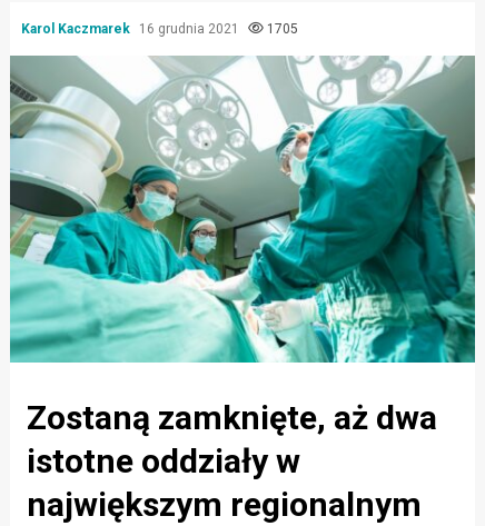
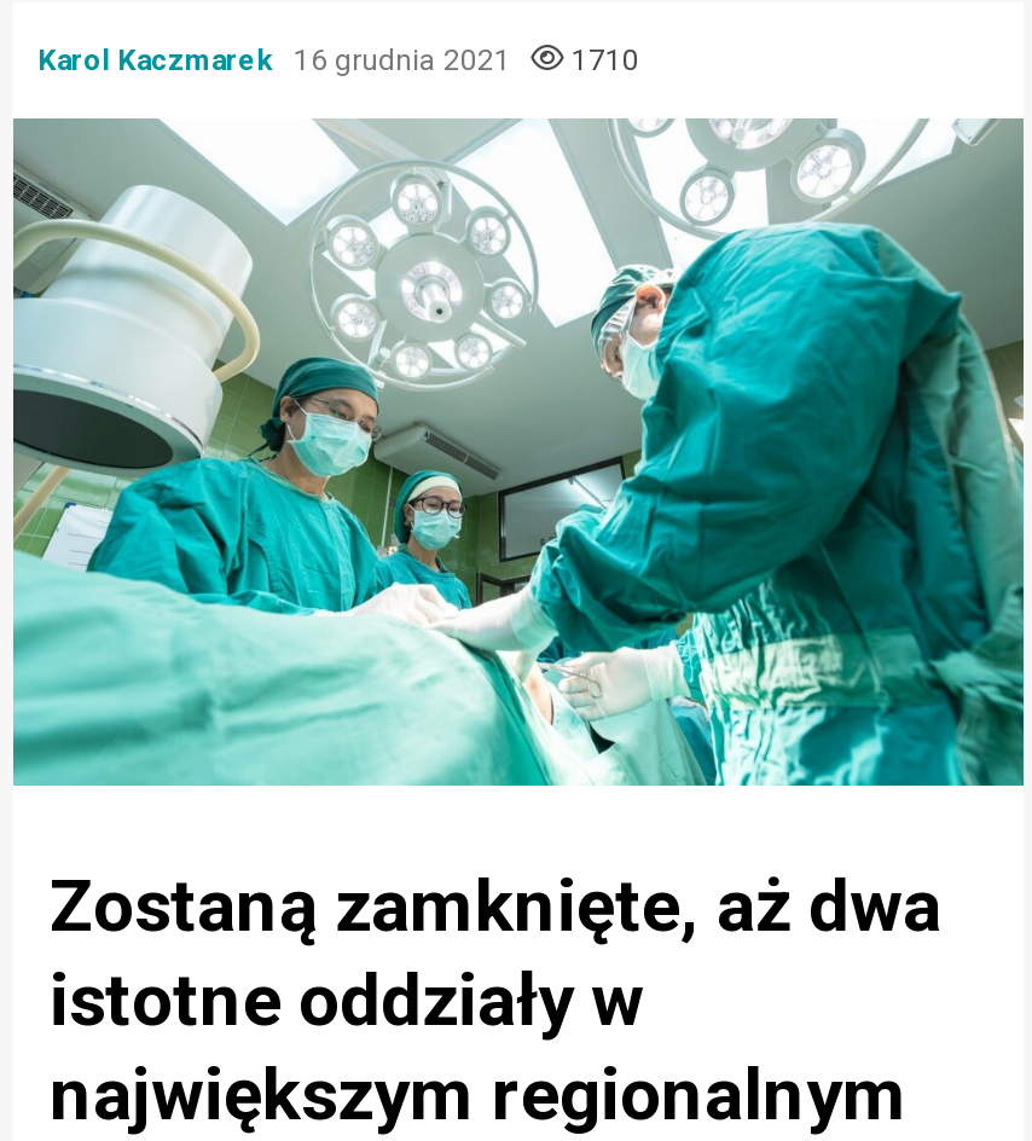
[21,21,298,37] Karol Kaczmarek 16 grudnia 2021 1705 -> [37,44,639,77] Karol Kaczmarek 16 grudnia 2021 1710

